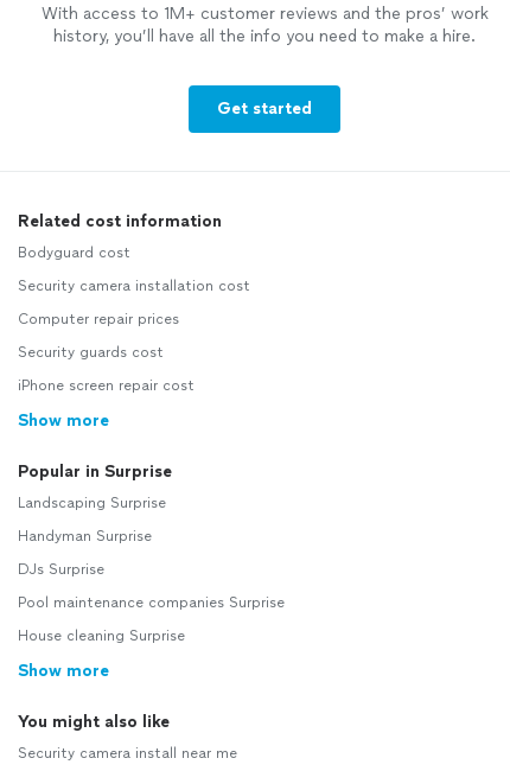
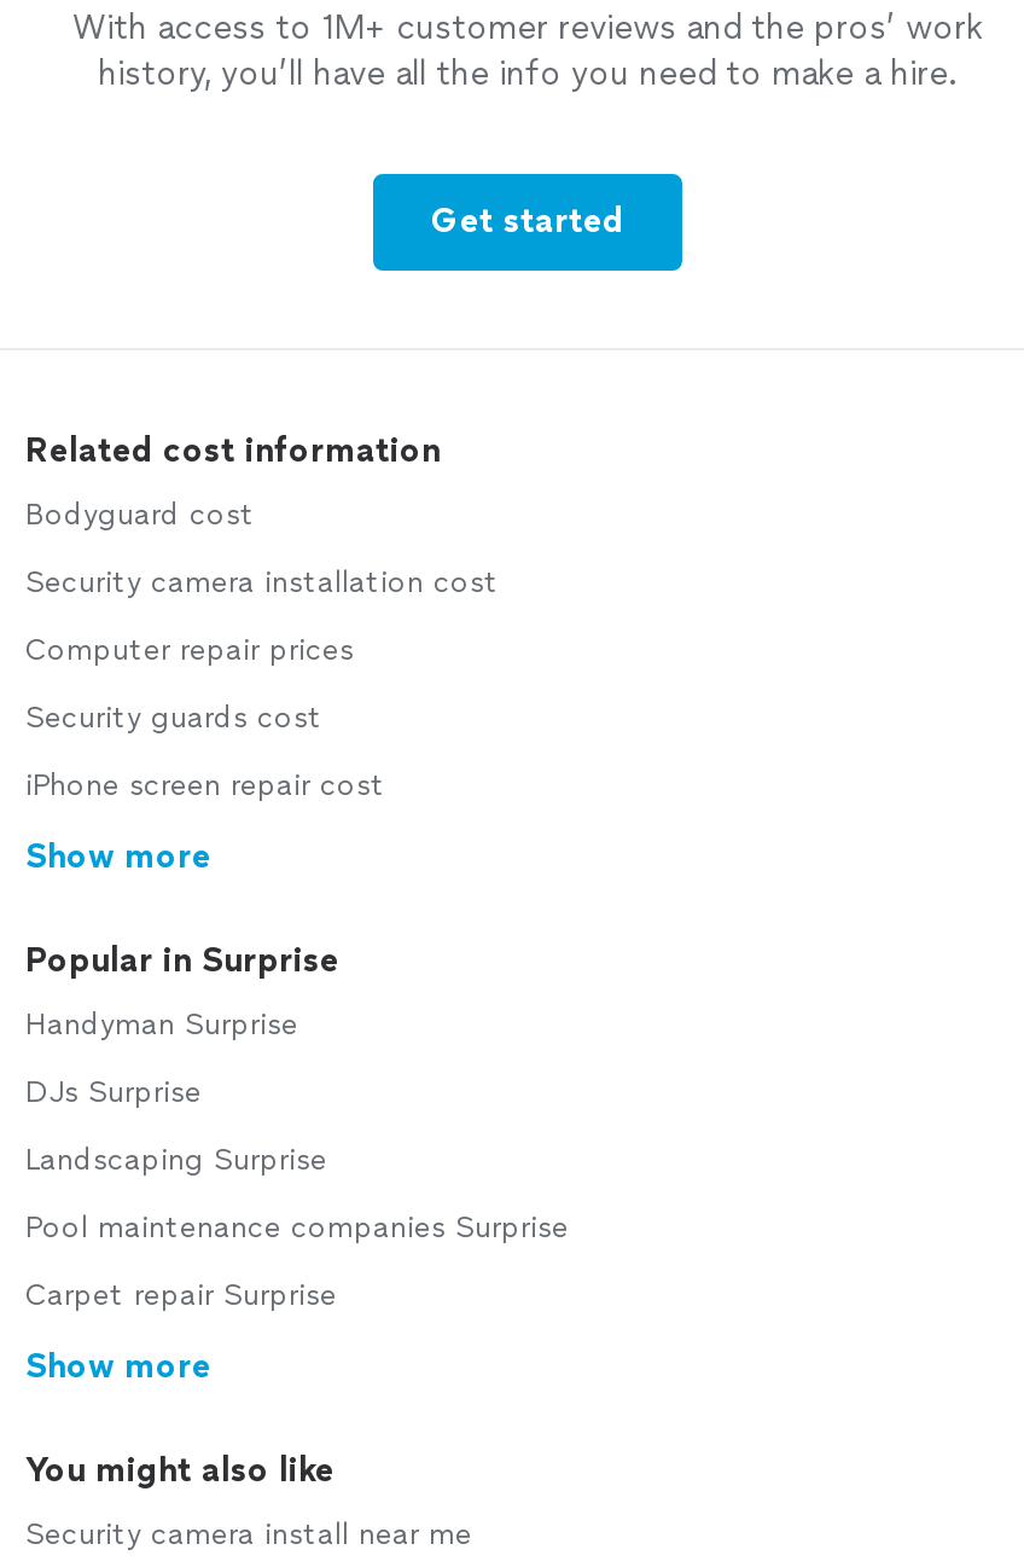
moved [18,495,166,511] -> [25,1143,327,1177]: Landscaping Surprise
moved [18,528,152,578] -> [25,1008,298,1109]: Handyman Surprise | DJs Surprise
[18,628,185,644] House cleaning Surprise -> [25,1278,337,1312] Carpet repair Surprise

